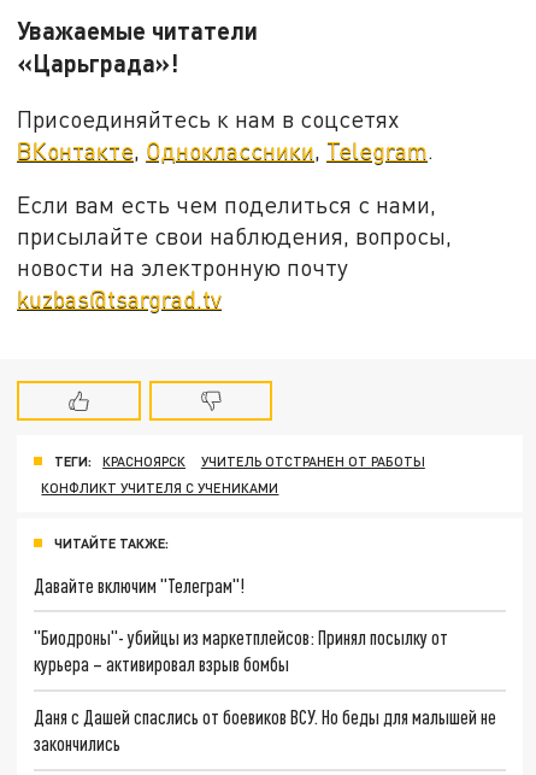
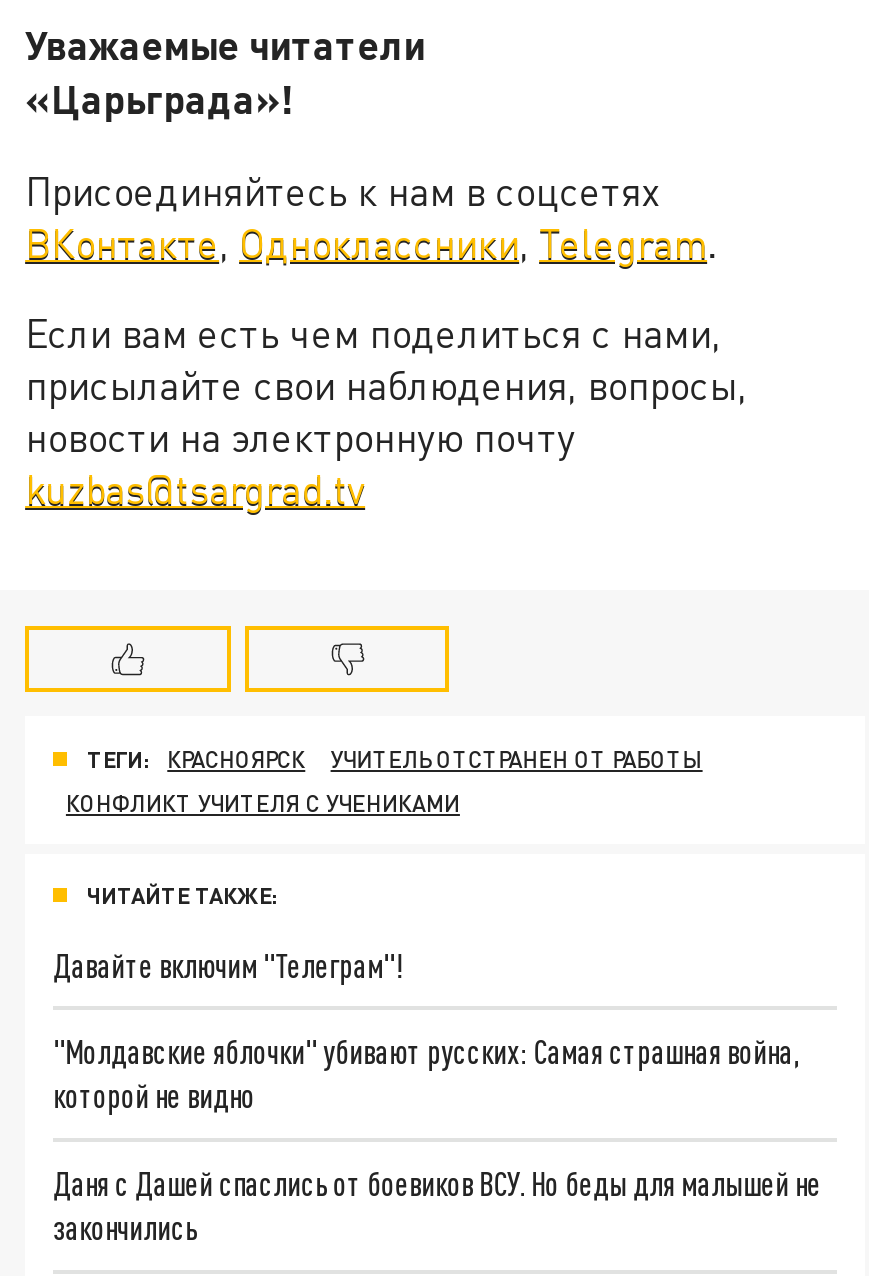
[34,626,448,675] "Биодроны"- убийцы из маркетплейсов: Принял посылку от | курьера – активировал взрыв бомбы -> [53,1033,799,1115] "Молдавские яблочки" убивают русских: Самая страшная война, | которой не видно

